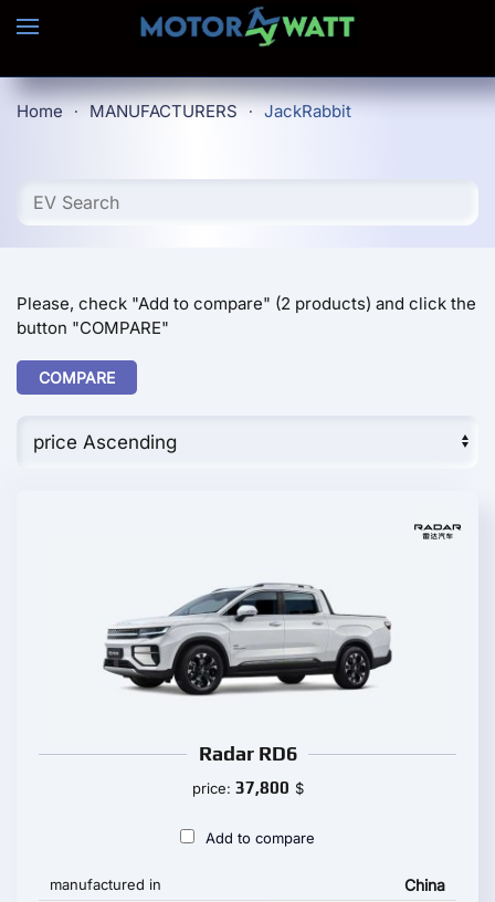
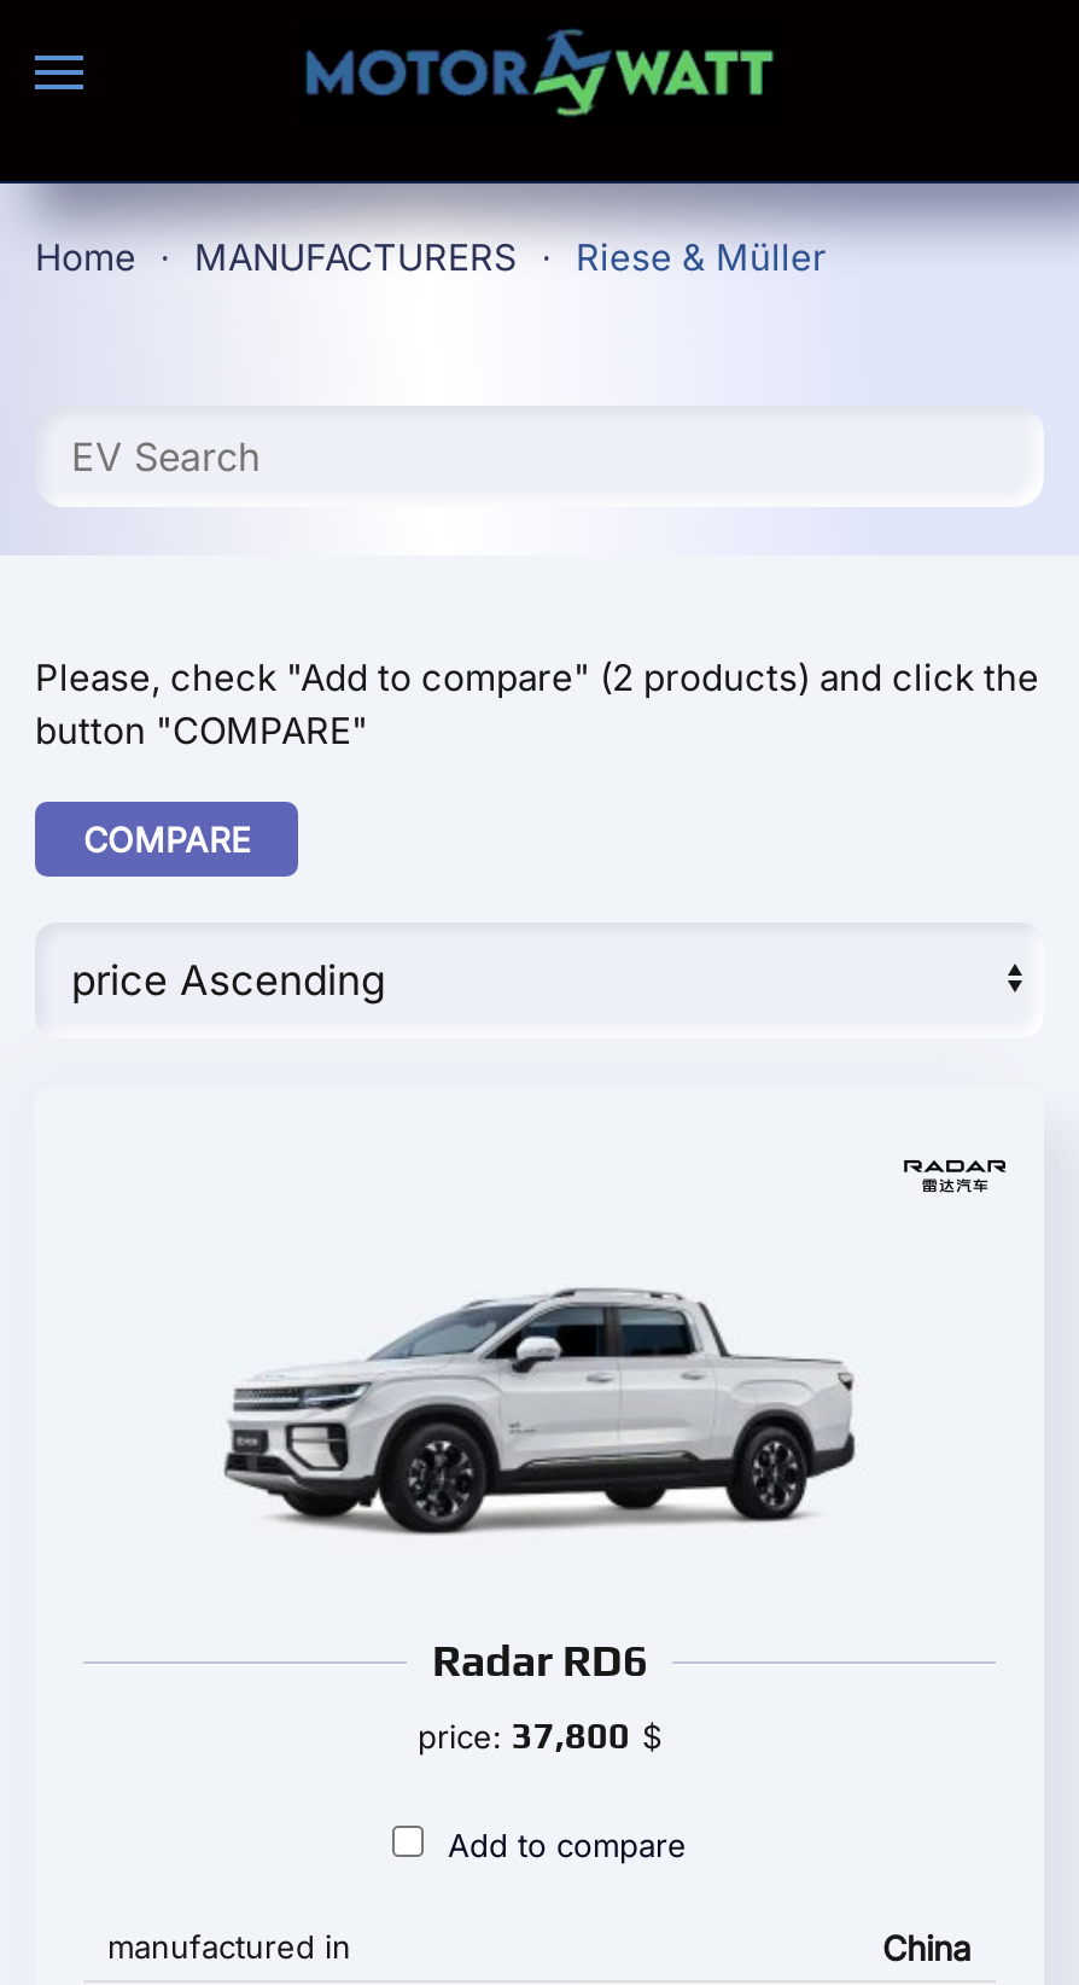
[264,101,351,122] JackRabbit -> [576,234,827,280] Riese & Müller

